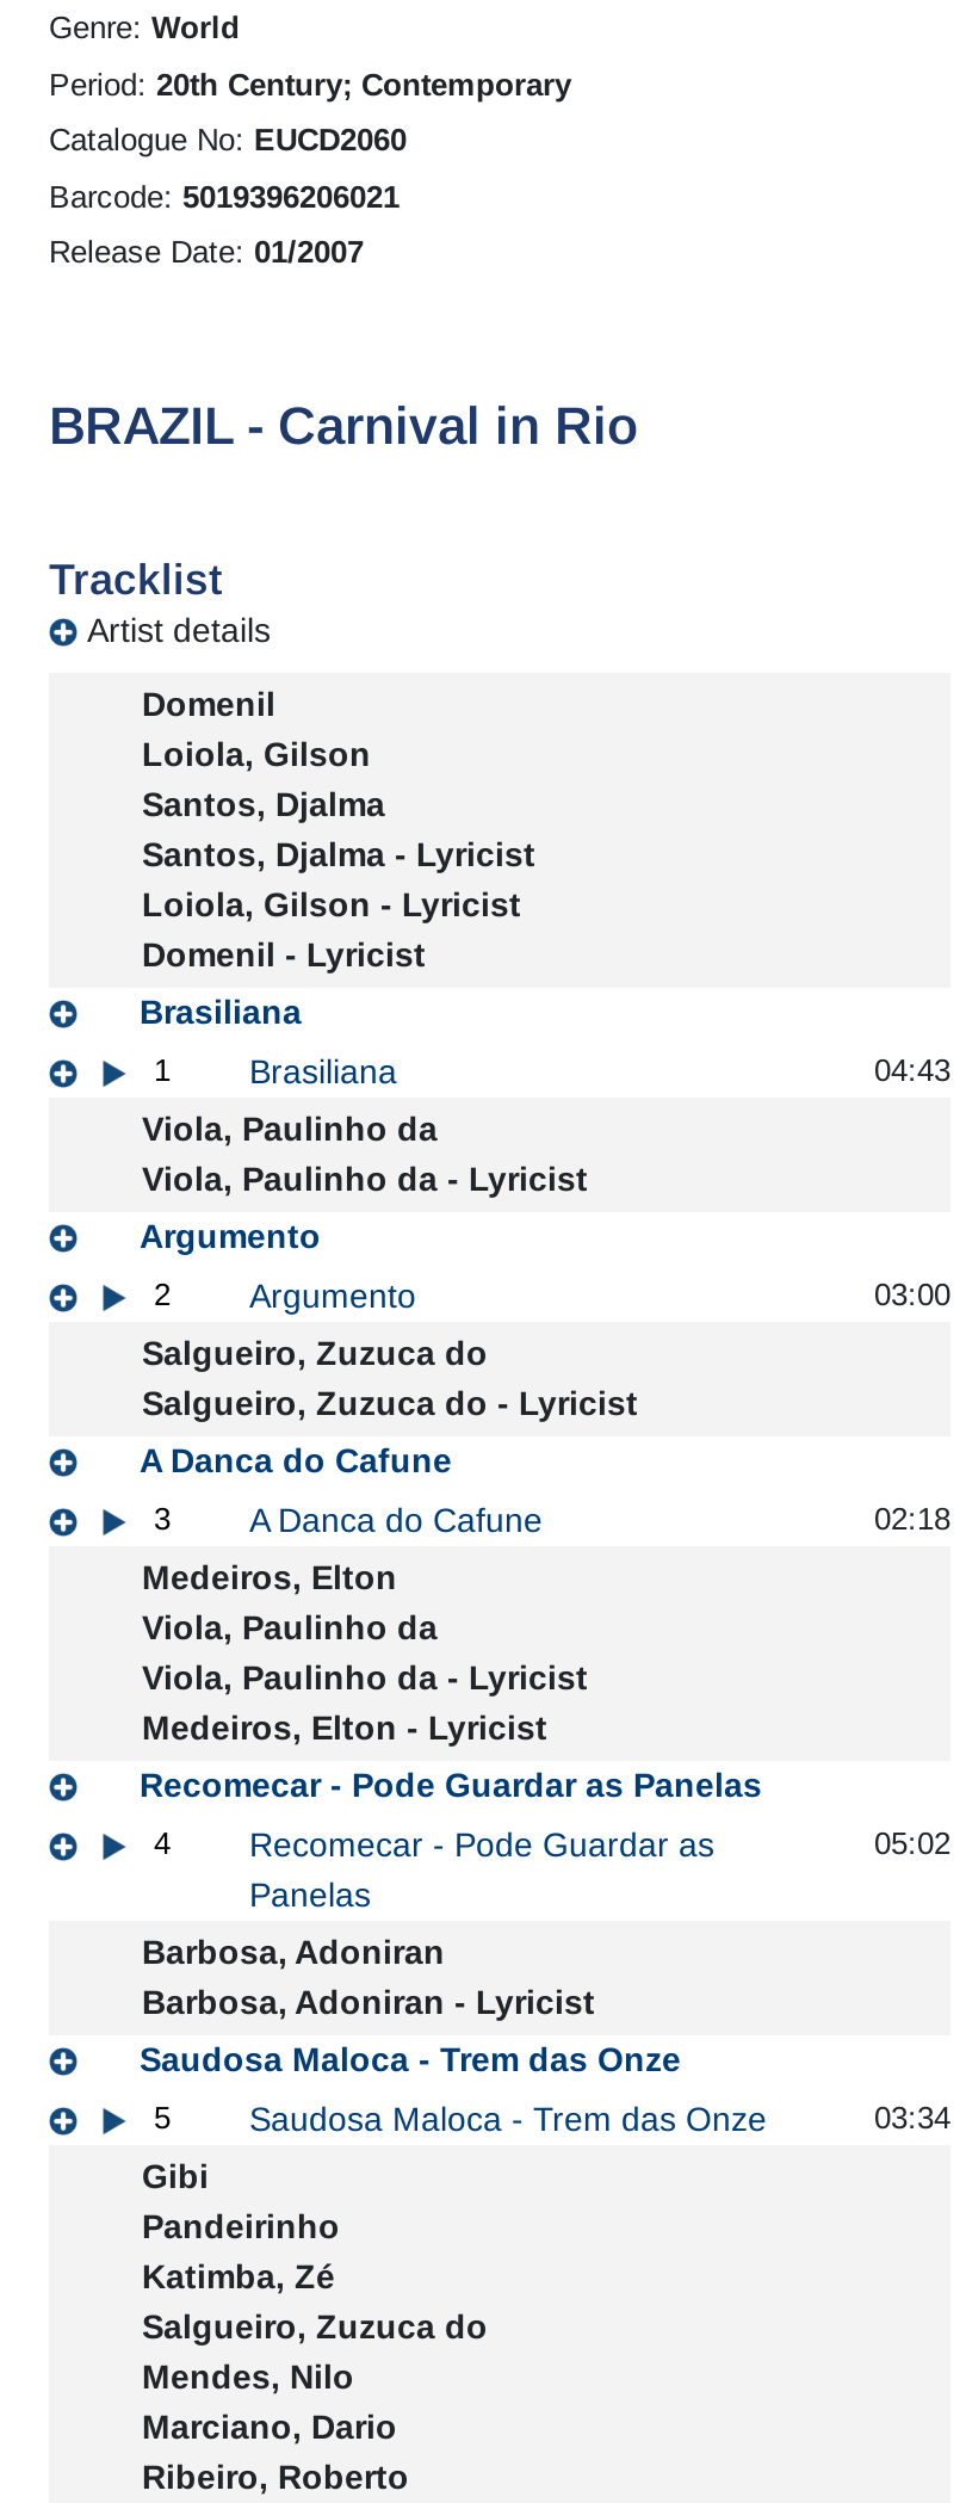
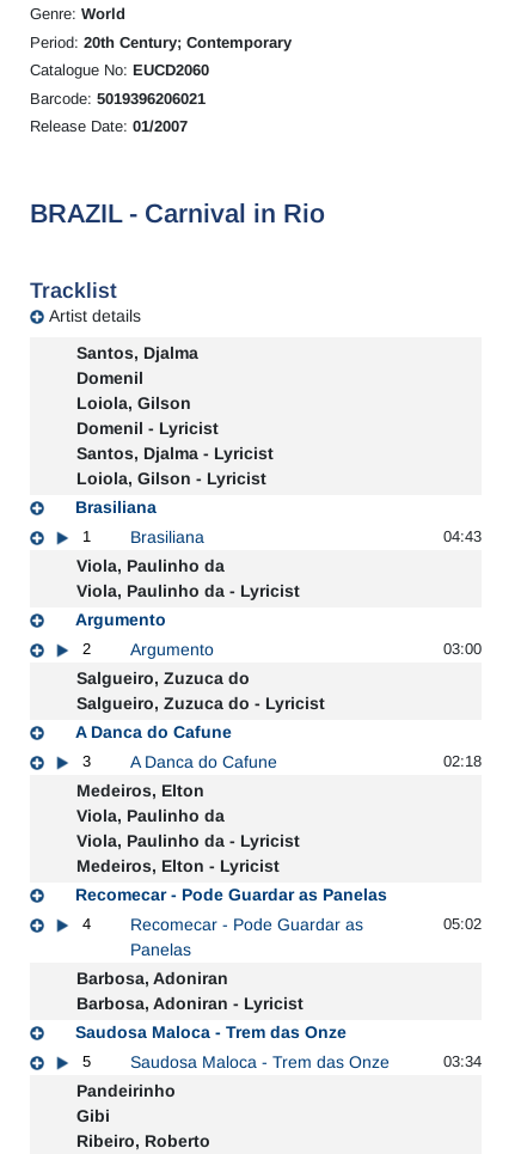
moved [142,684,371,773] -> [76,368,191,412]: Domenil | Loiola, Gilson
moved [142,785,385,823] -> [76,343,198,362]: Santos, Djalma
moved [142,835,535,923] -> [76,443,274,488]: Santos, Djalma - Lyricist | Loiola, Gilson - Lyricist
moved [142,935,426,973] -> [76,418,219,437]: Domenil - Lyricist
moved [142,2157,209,2195] -> [76,1106,110,1125]: Gibi
[142,2257,488,2445] Katimba, Zé | Salgueiro, Zuzuca do | Mendes, Nilo | Marciano, Dario -> none

